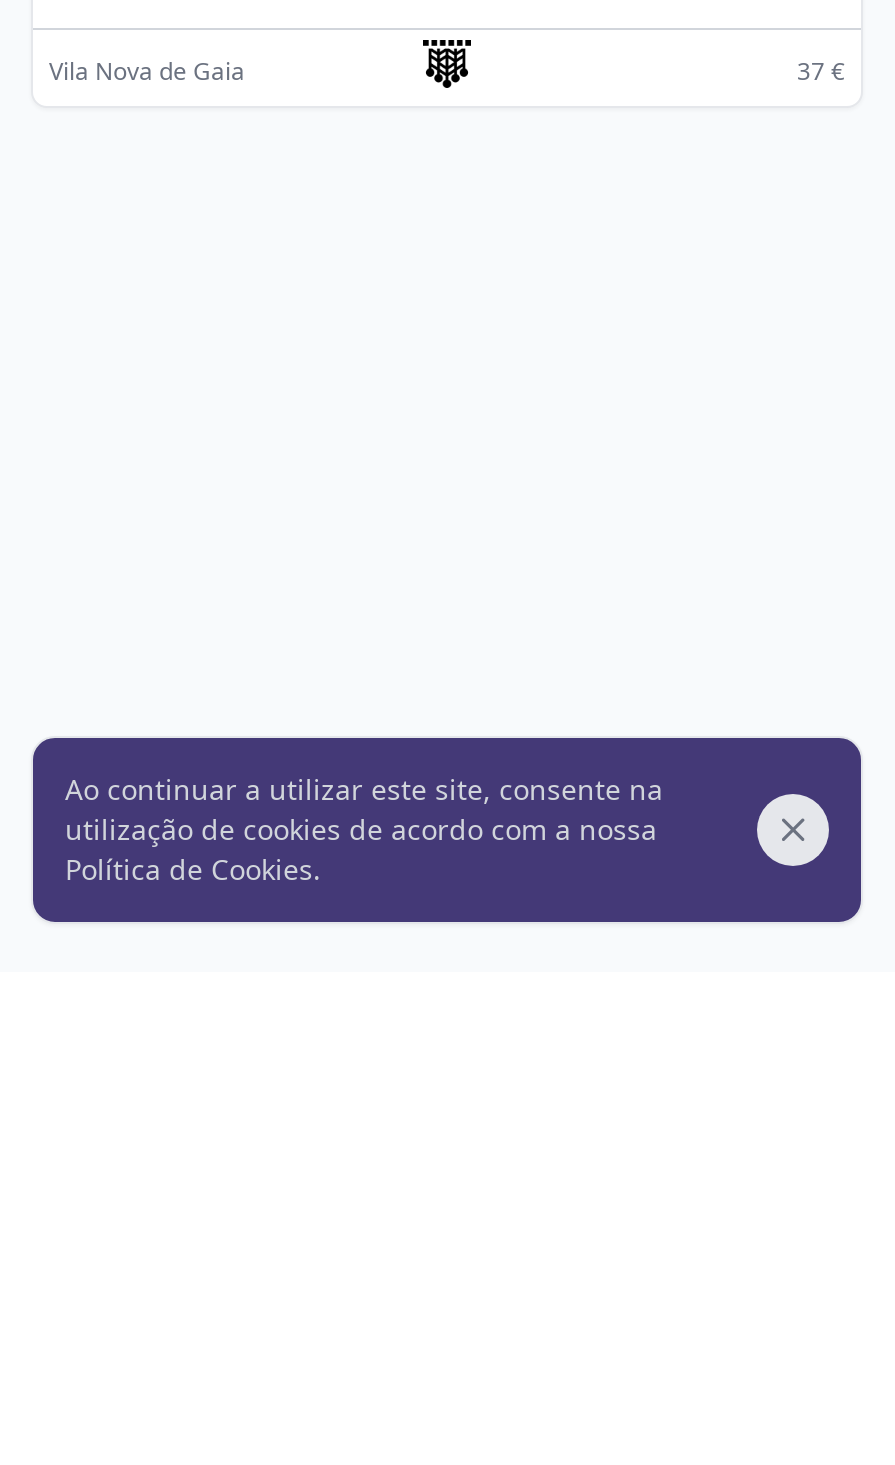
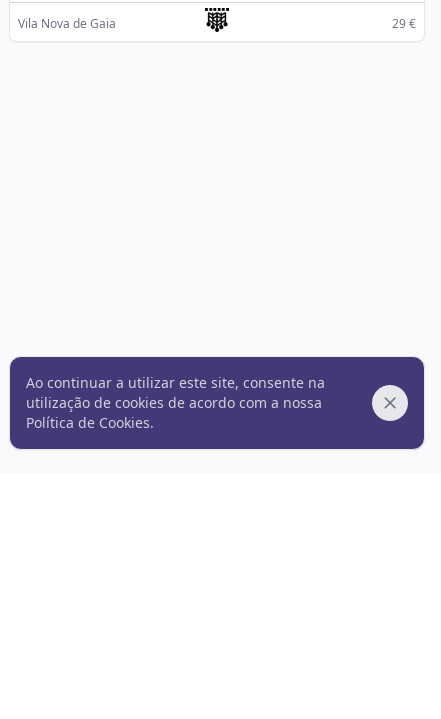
[797,54,845,88] 37 € -> [392,15,416,32] 29 €

